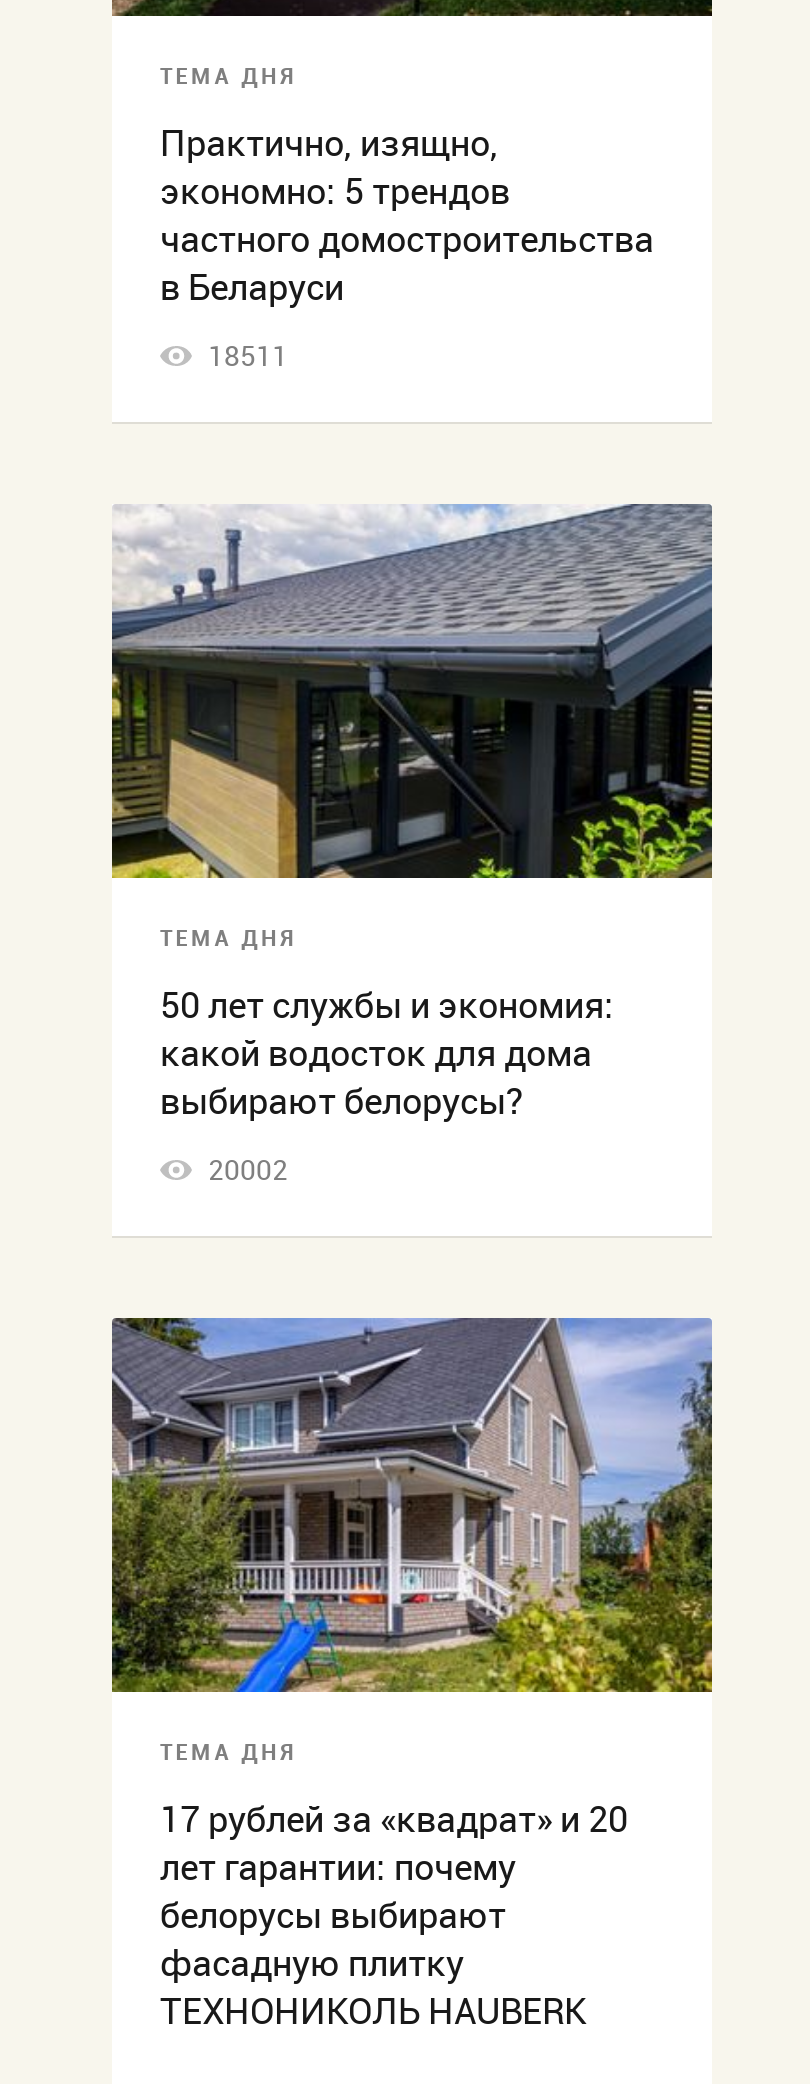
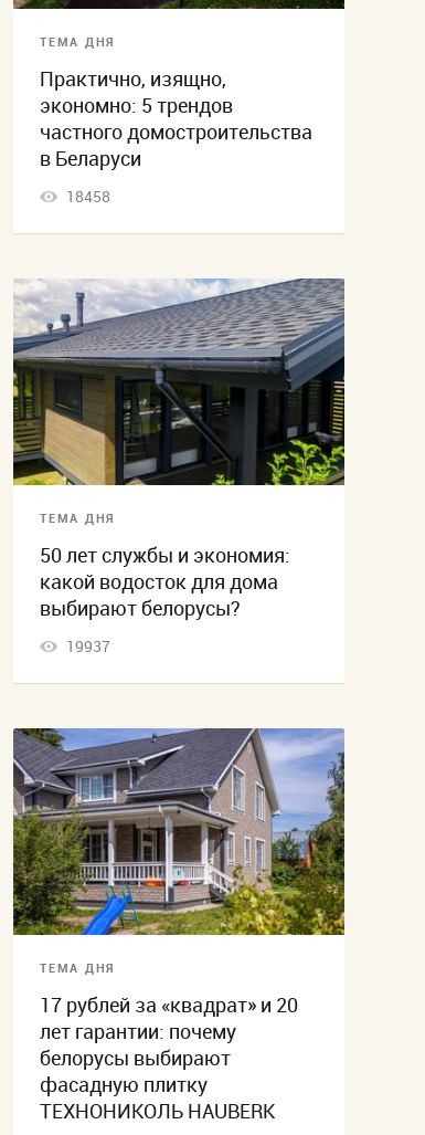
[208,340,288,372] 18511 -> [66,188,110,206] 18458
[208,1154,288,1186] 20002 -> [66,638,110,655] 19937

